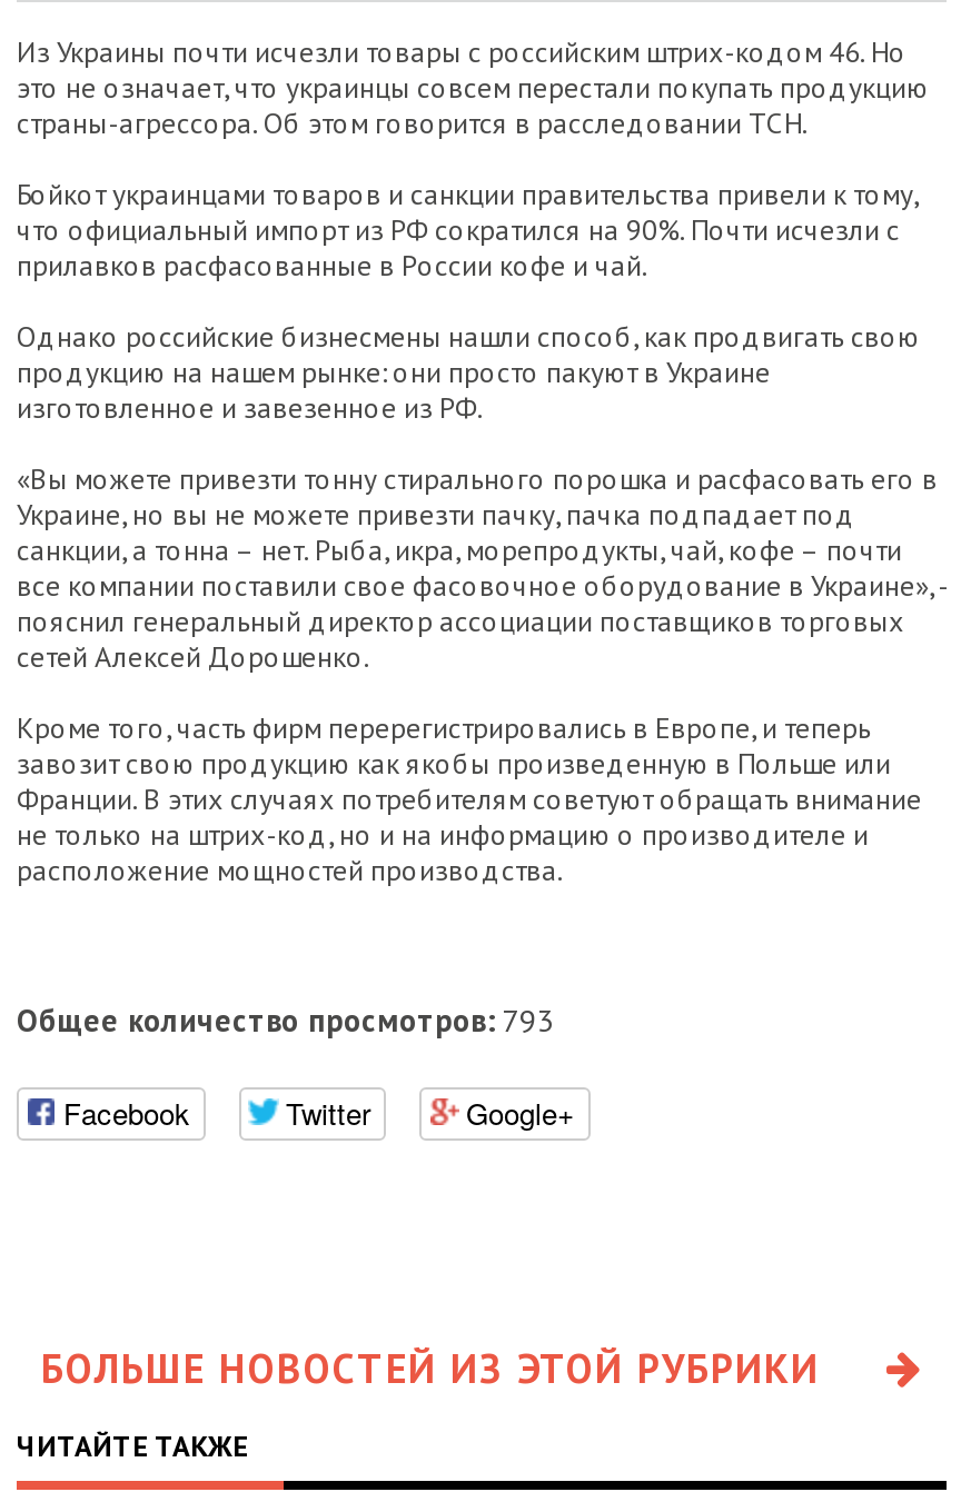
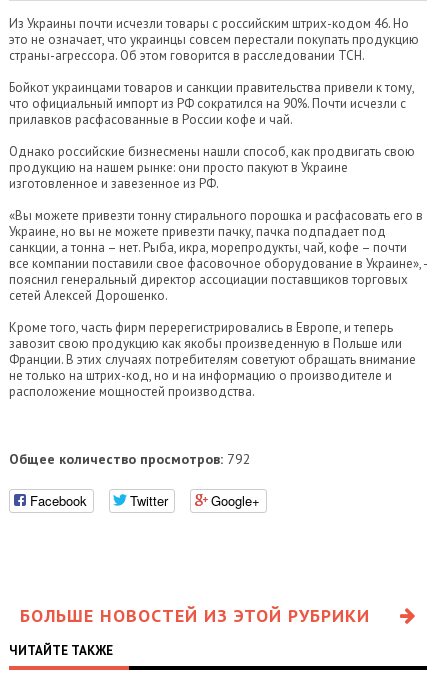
[17,1001,555,1041] Общее количество просмотров: 793 -> [9,450,251,468] Общее количество просмотров: 792

